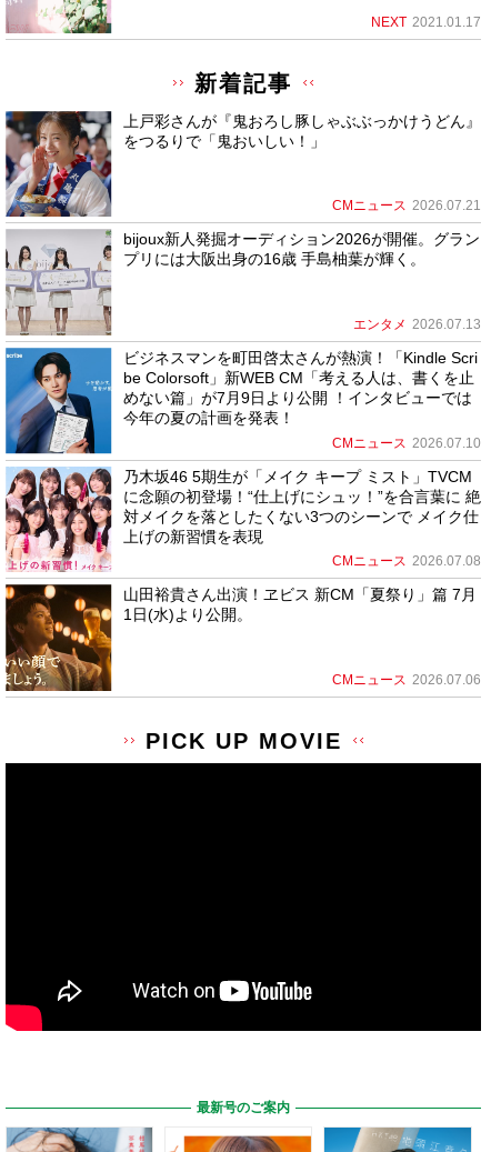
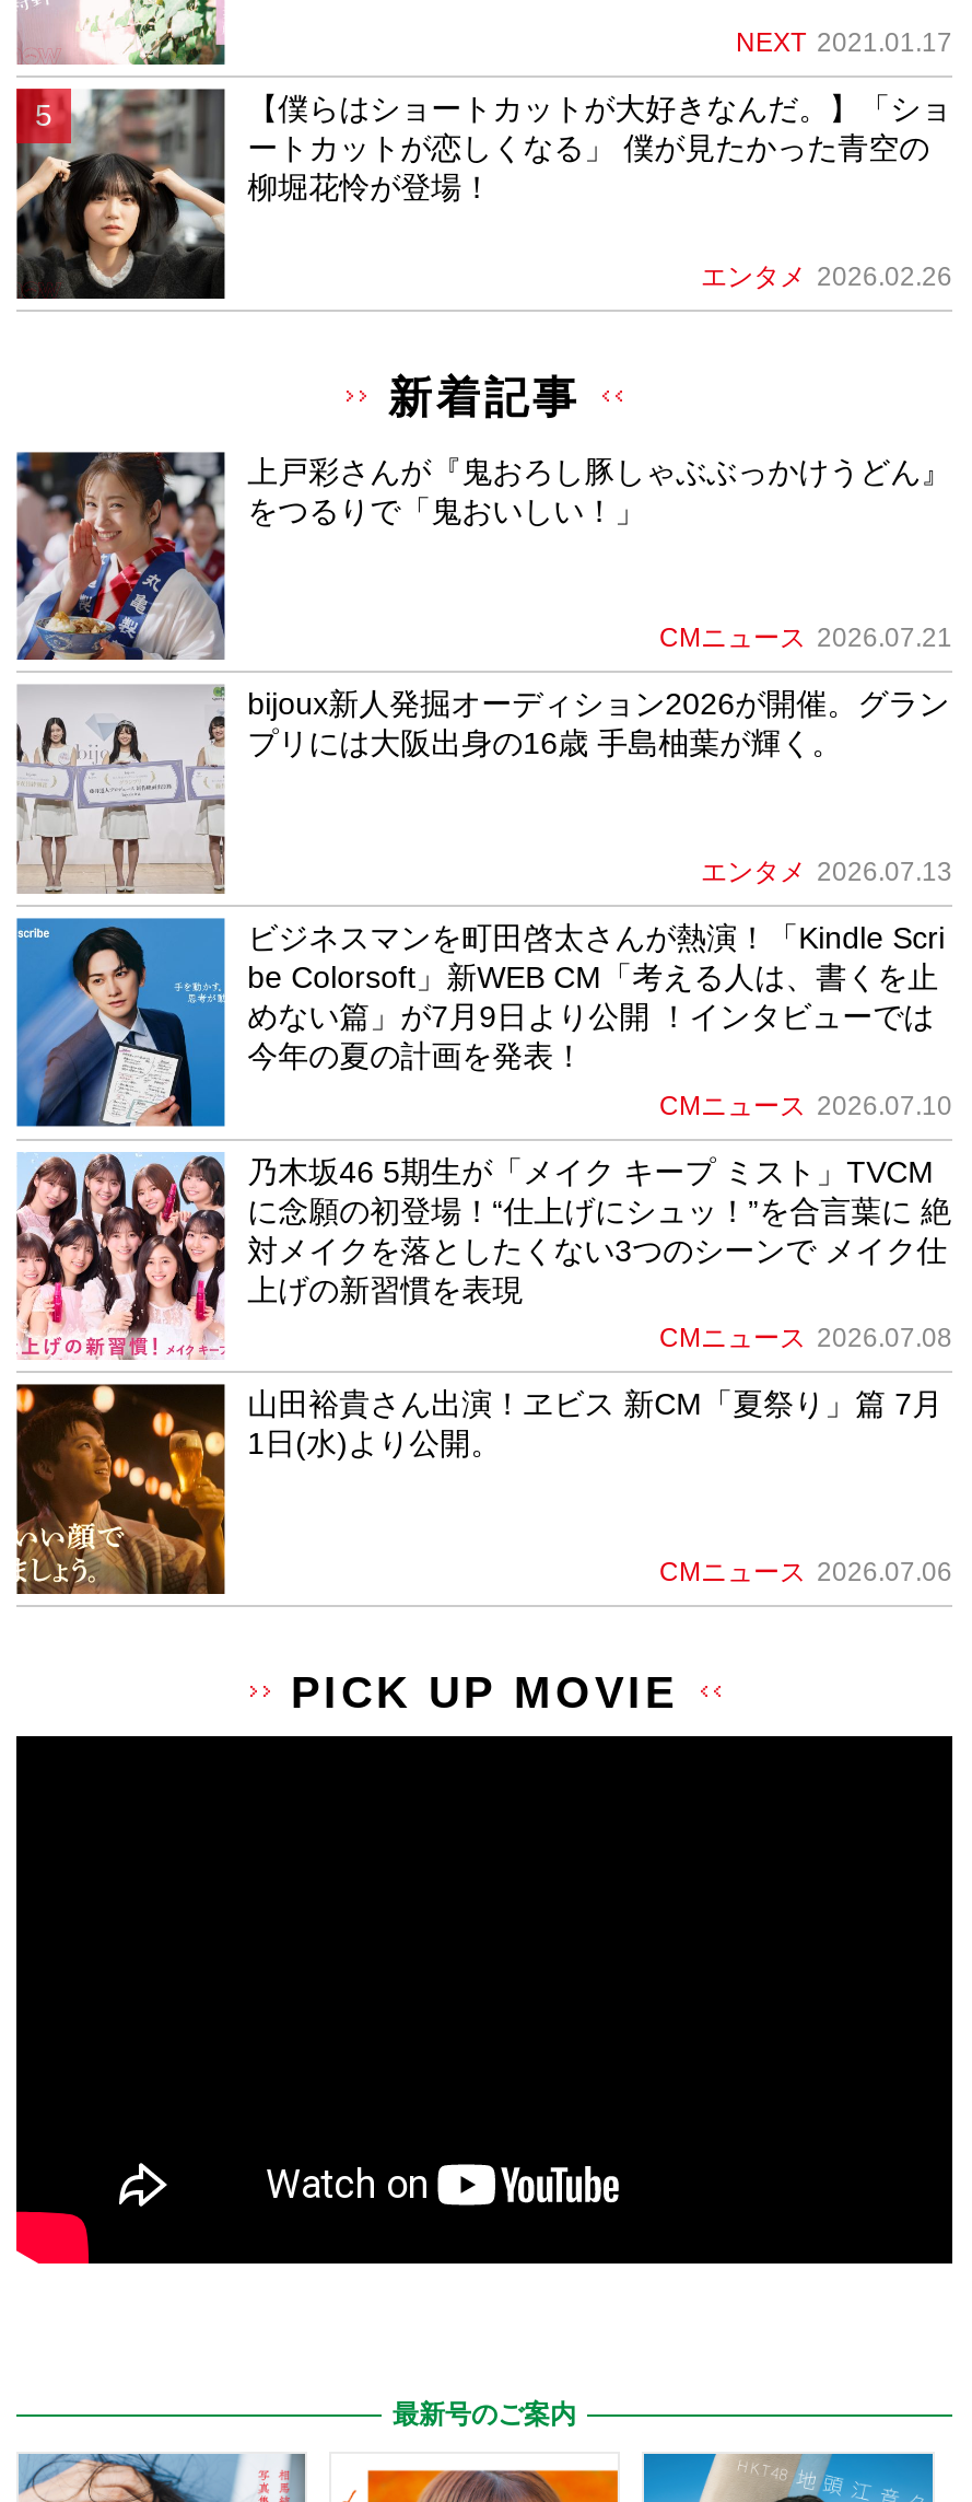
none -> [14,85,952,302] [image] | 【僕らはショートカットが大好きなんだ。】「ショ | ートカットが恋しくなる」 僕が見たかった青空の | 柳堀花怜が登場！ | エンタメ 2026.02.26

